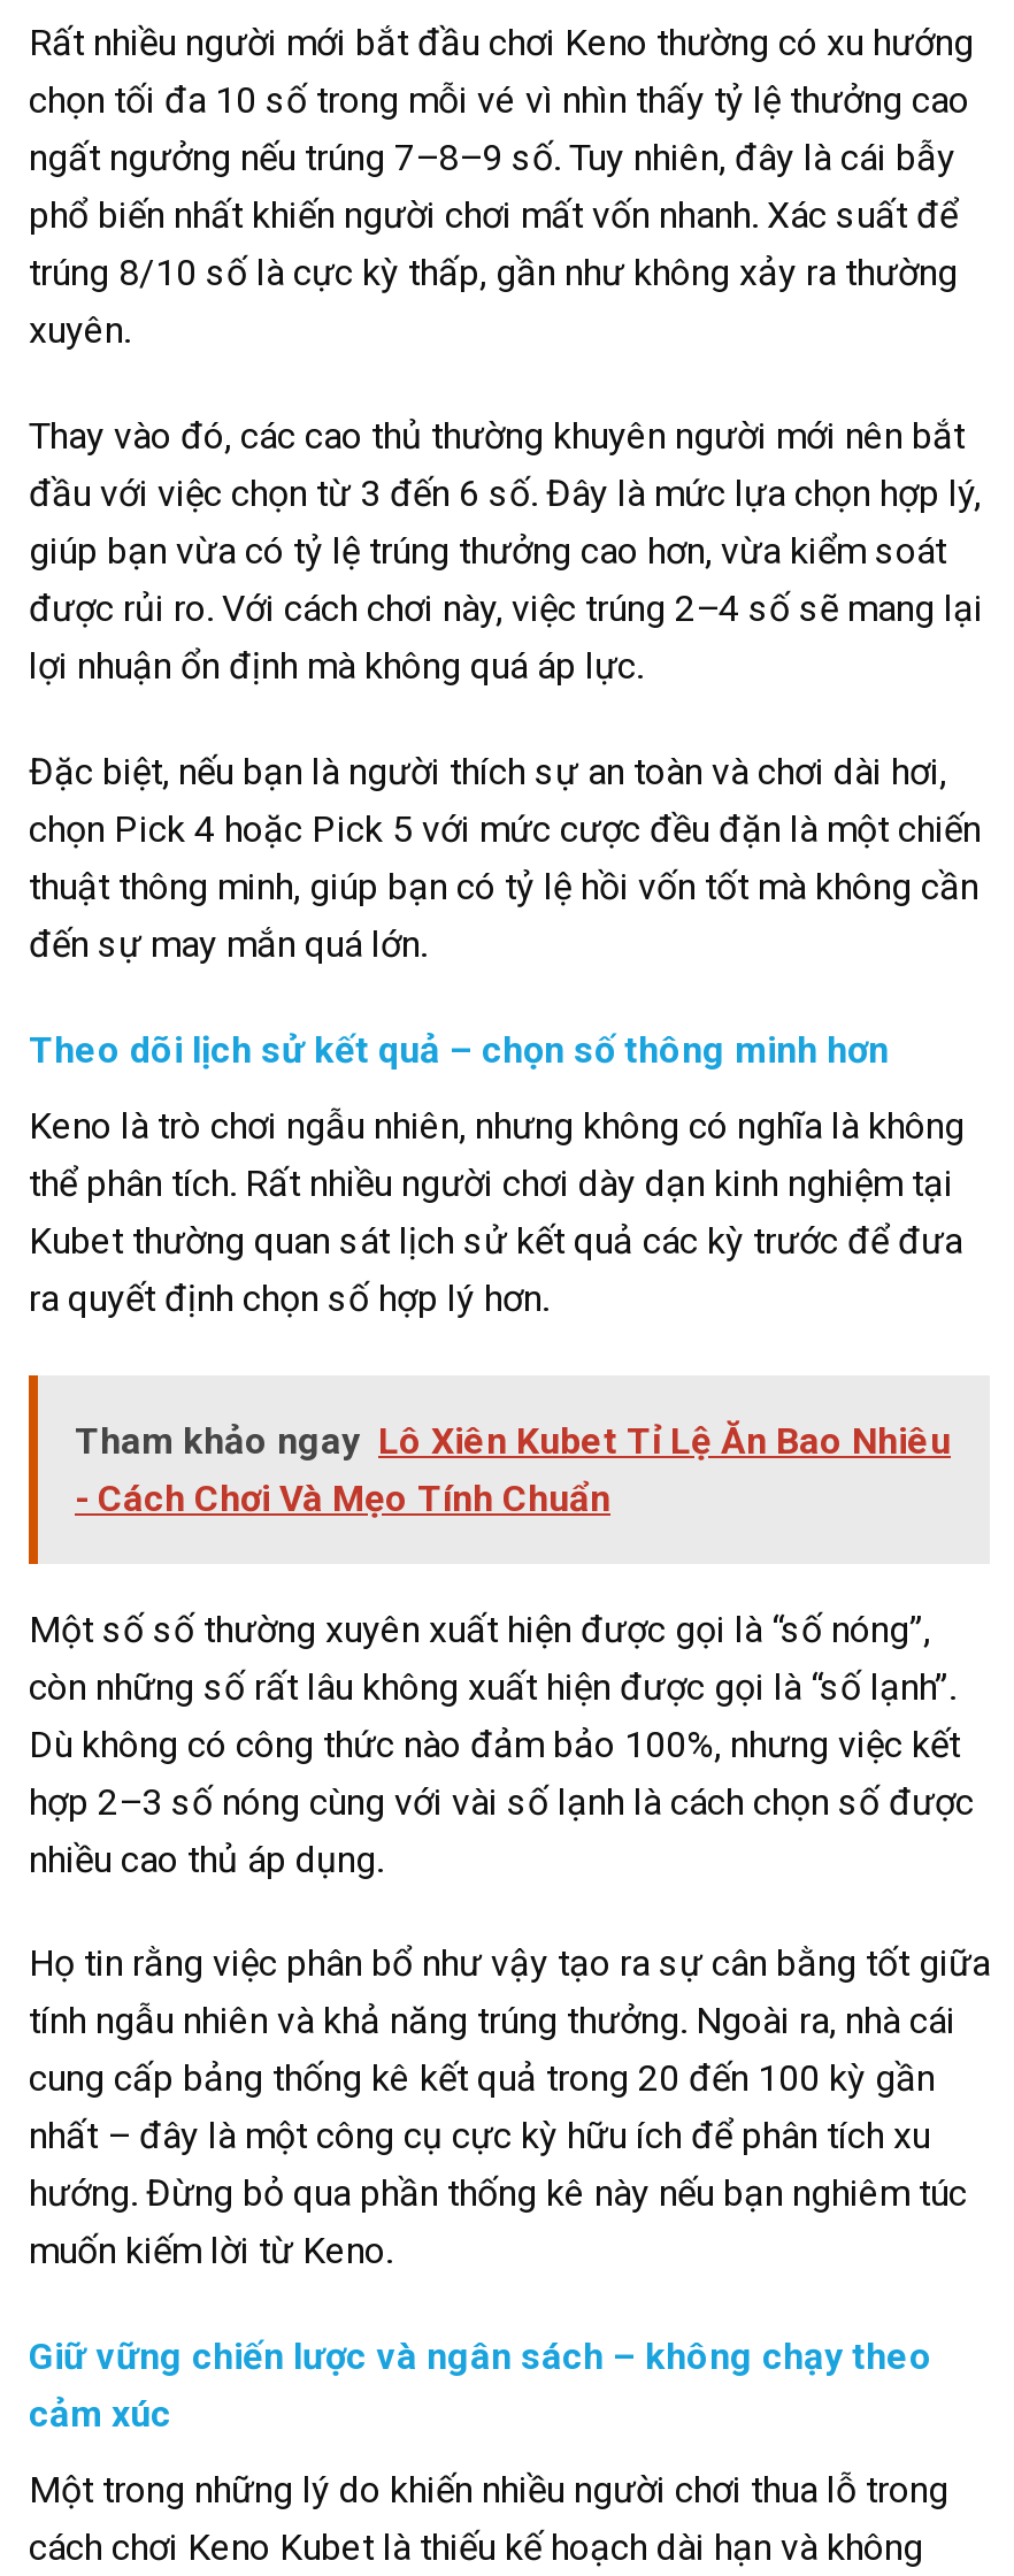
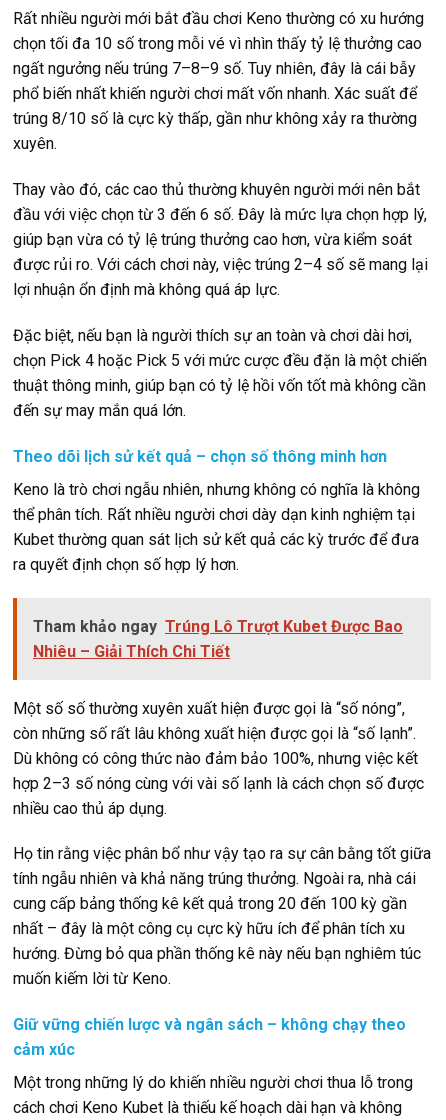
[75,1418,951,1519] Tham khảo ngay Lô Xiên Kubet Tỉ Lệ Ăn Bao Nhiêu | - Cách Chơi Và Mẹo Tính Chuẩn -> [33,616,403,660] Tham khảo ngay Trúng Lô Trượt Kubet Được Bao | Nhiêu – Giải Thích Chi Tiết

